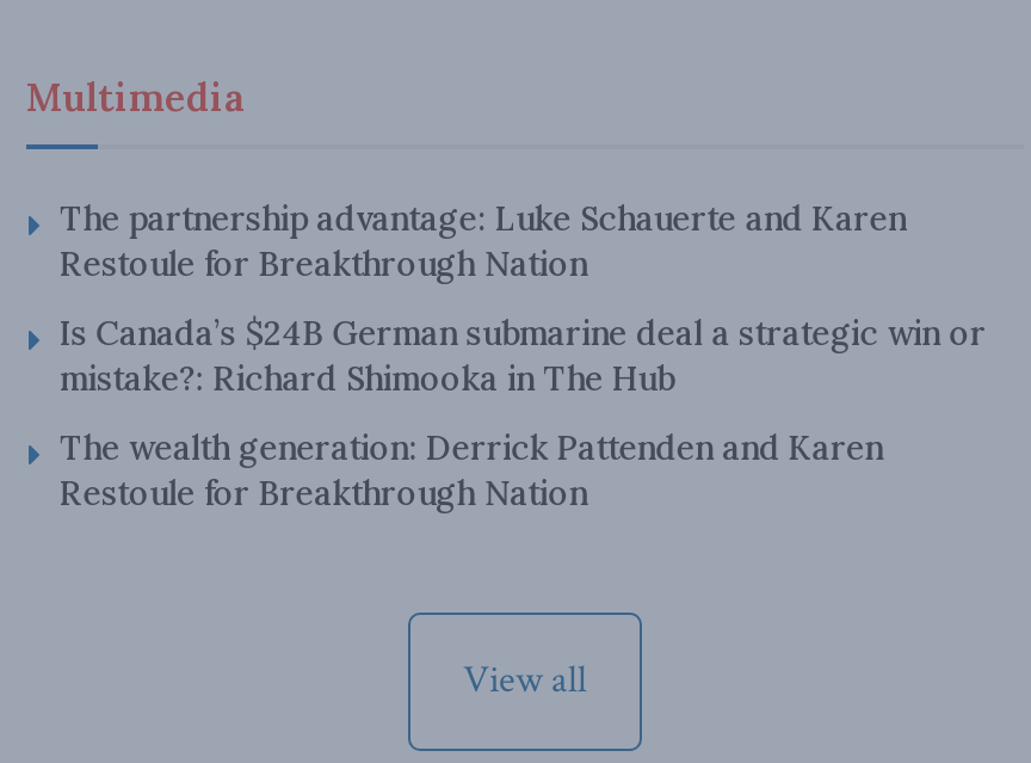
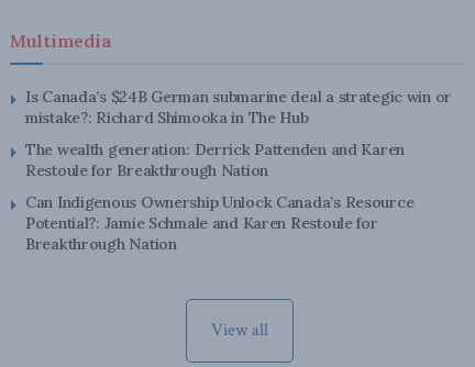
[60,197,906,285] The partnership advantage: Luke Schauerte and Karen | Restoule for Breakthrough Nation -> none
moved [60,311,986,514] -> [25,87,452,180]: Is Canada’s $24B German submarine deal a strategic win or | mistake?: Richard Shimooka in The Hub | The wealth generation: Derrick Pattenden and Karen | Restoule for Breakthrough Nation
none -> [25,192,414,254] Can Indigenous Ownership Unlock Canada’s Resource | Potential?: Jamie Schmale and Karen Restoule for | Breakthrough Nation

